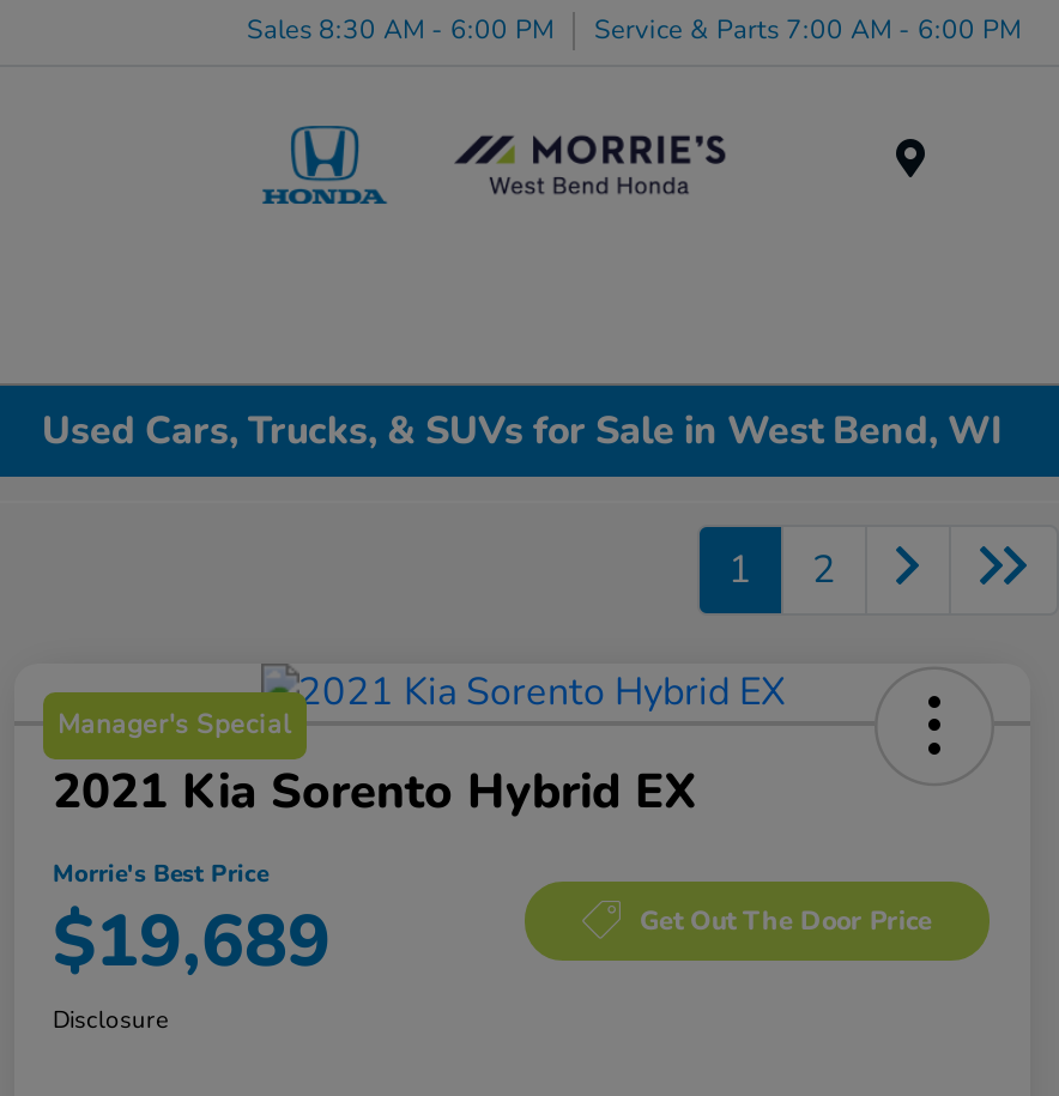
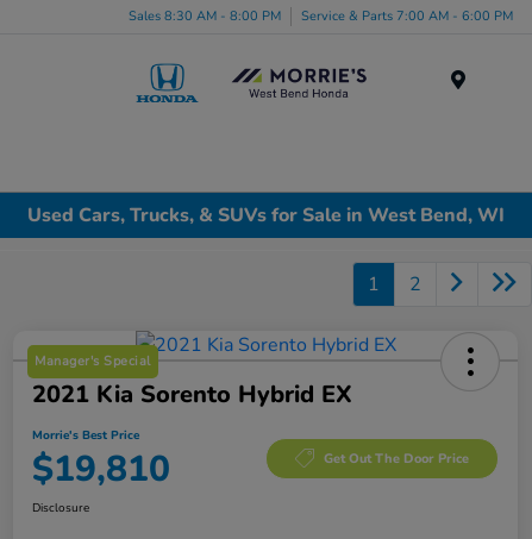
[247,11,1021,47] Sales 8:30 AM - 6:00 PM Service & Parts 7:00 AM - 6:00 PM -> [129,7,513,24] Sales 8:30 AM - 8:00 PM Service & Parts 7:00 AM - 6:00 PM
[53,894,331,992] $19,689 -> [32,445,170,494] $19,810

